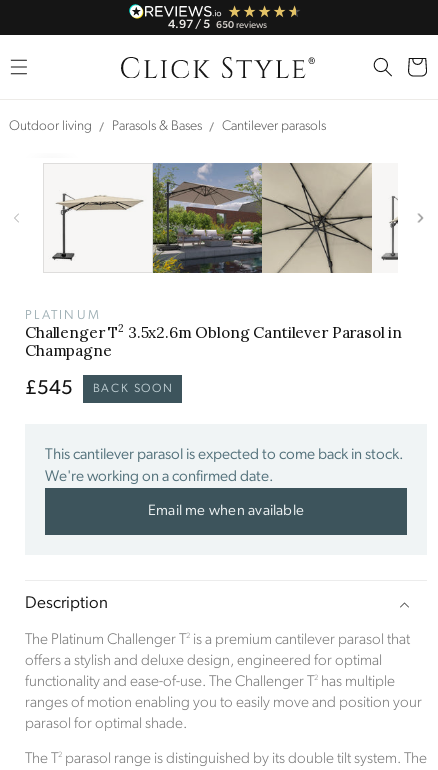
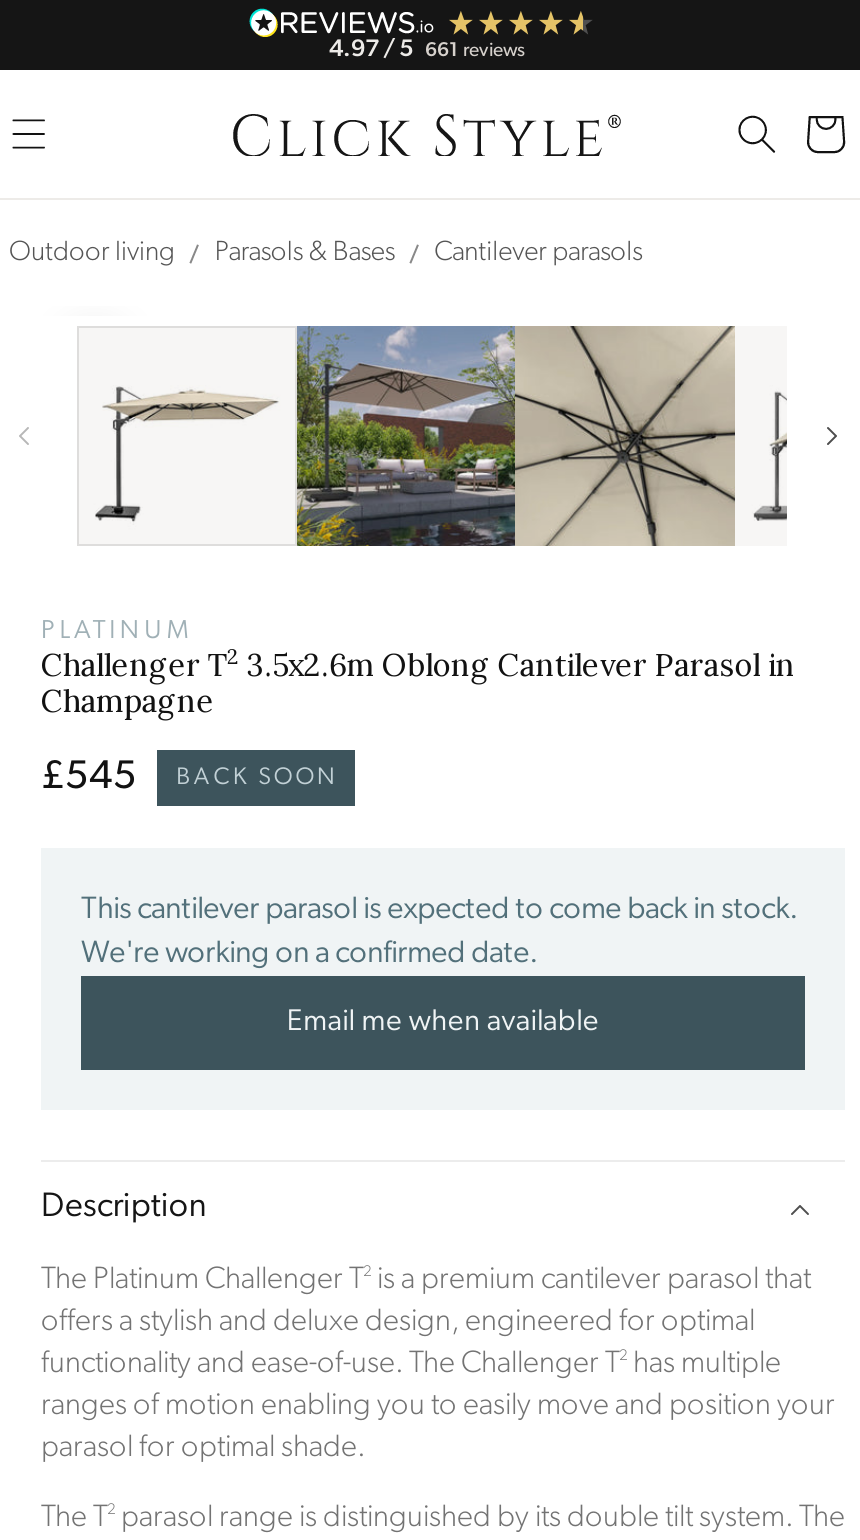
[168,19,267,31] 4.97 / 5 650 reviews -> [329,38,525,62] 4.97 / 5 661 reviews

